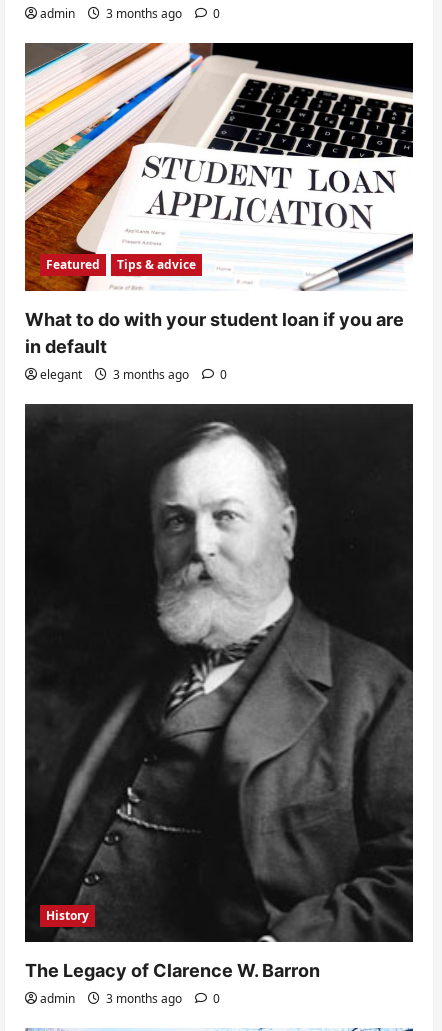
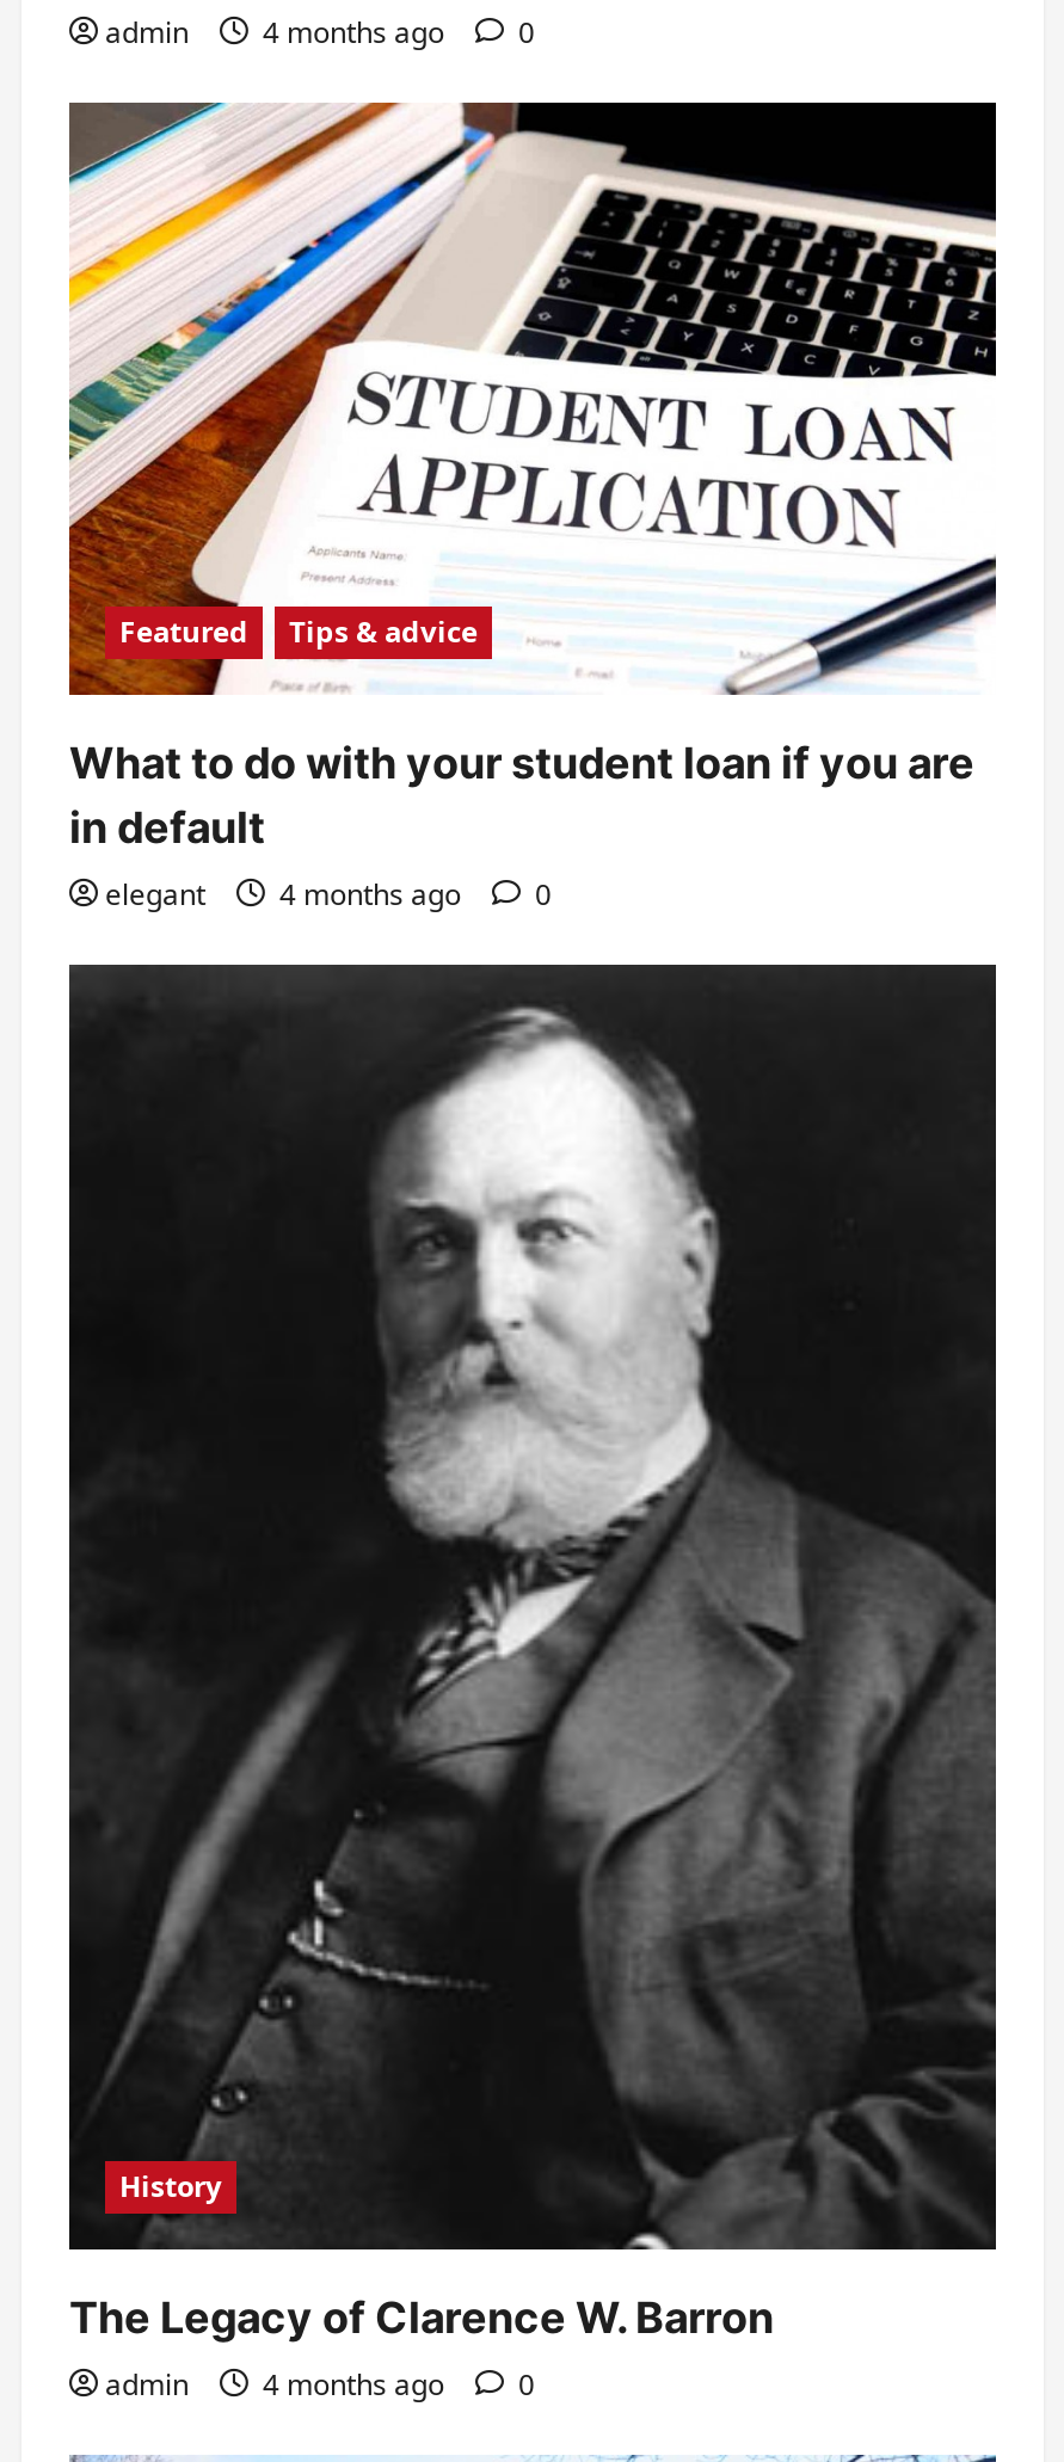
[40,5,220,22] admin 3 months ago 0 -> [105,11,535,52] admin 4 months ago 0
[40,366,227,383] elegant 3 months ago 0 -> [105,875,552,915] elegant 4 months ago 0
[40,990,220,1007] admin 3 months ago 0 -> [105,2363,535,2403] admin 4 months ago 0

